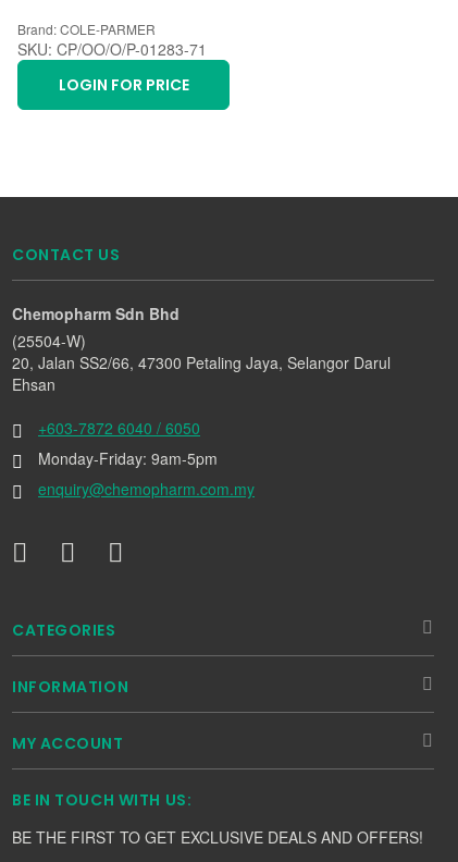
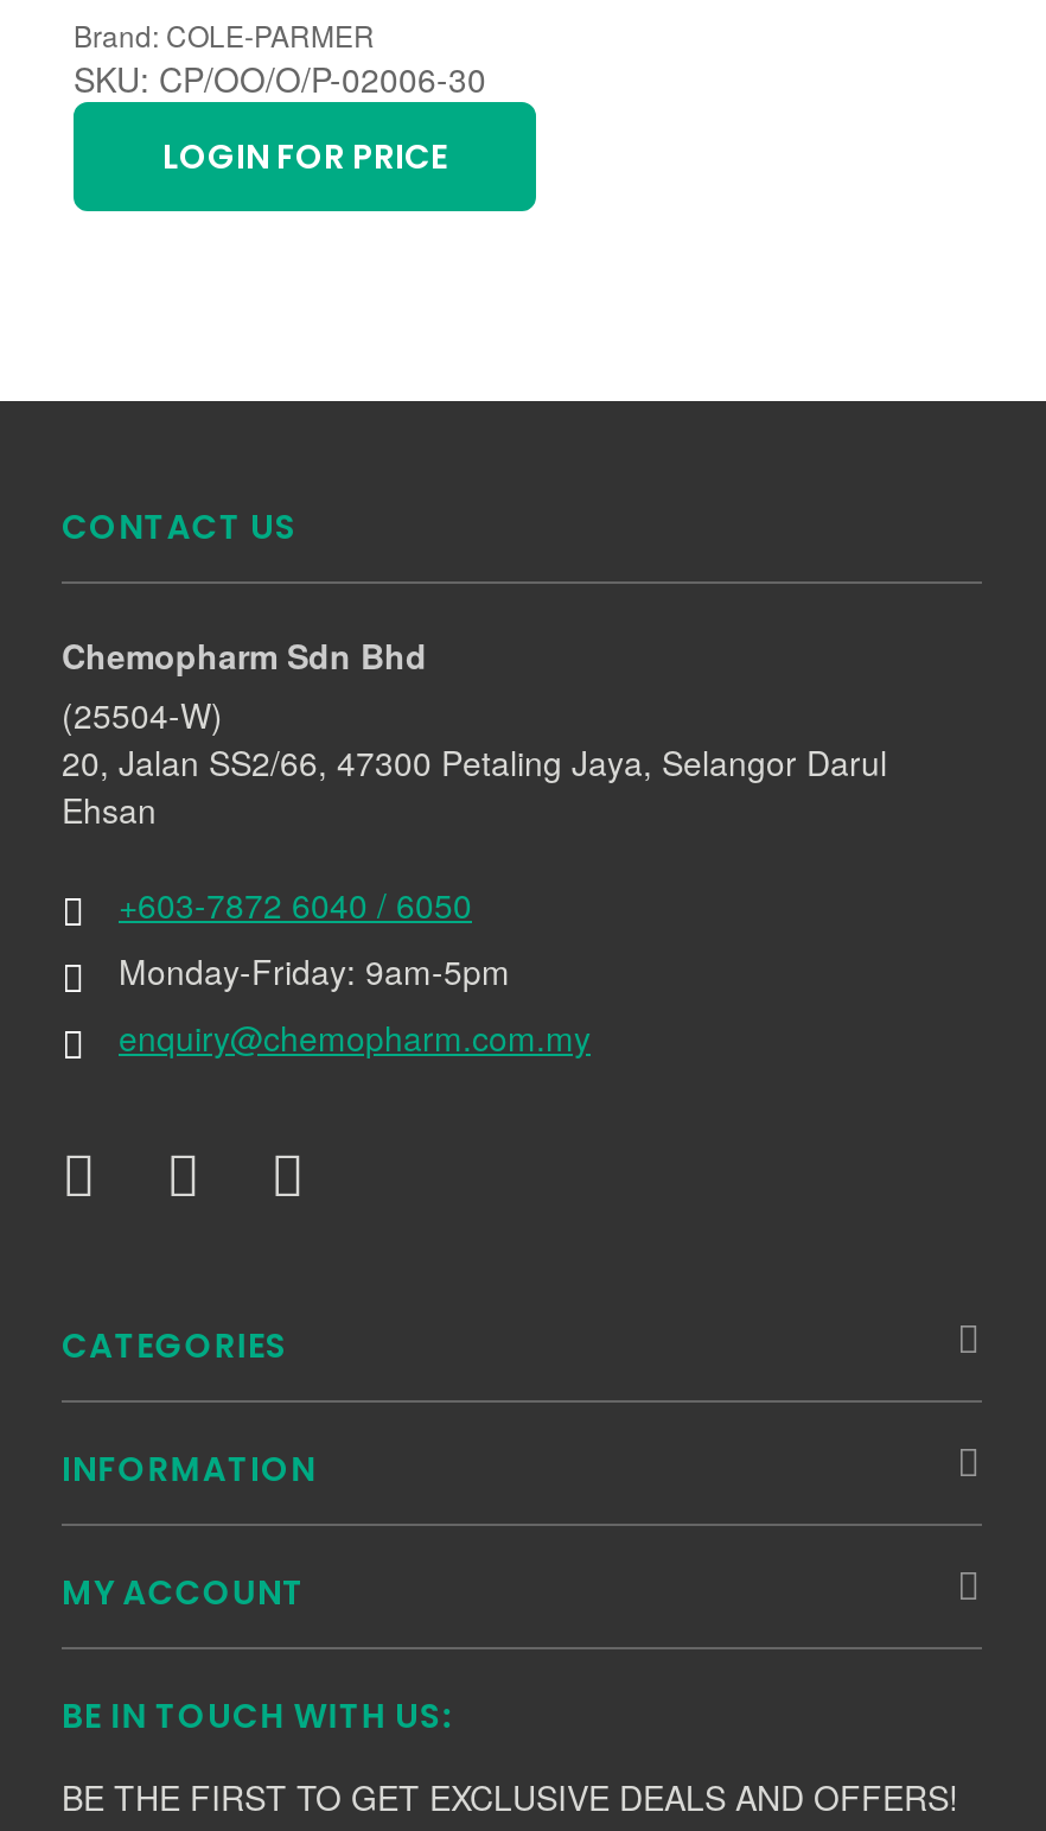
[17,38,207,60] SKU: CP/OO/O/P-01283-71 -> [74,55,486,103] SKU: CP/OO/O/P-02006-30

